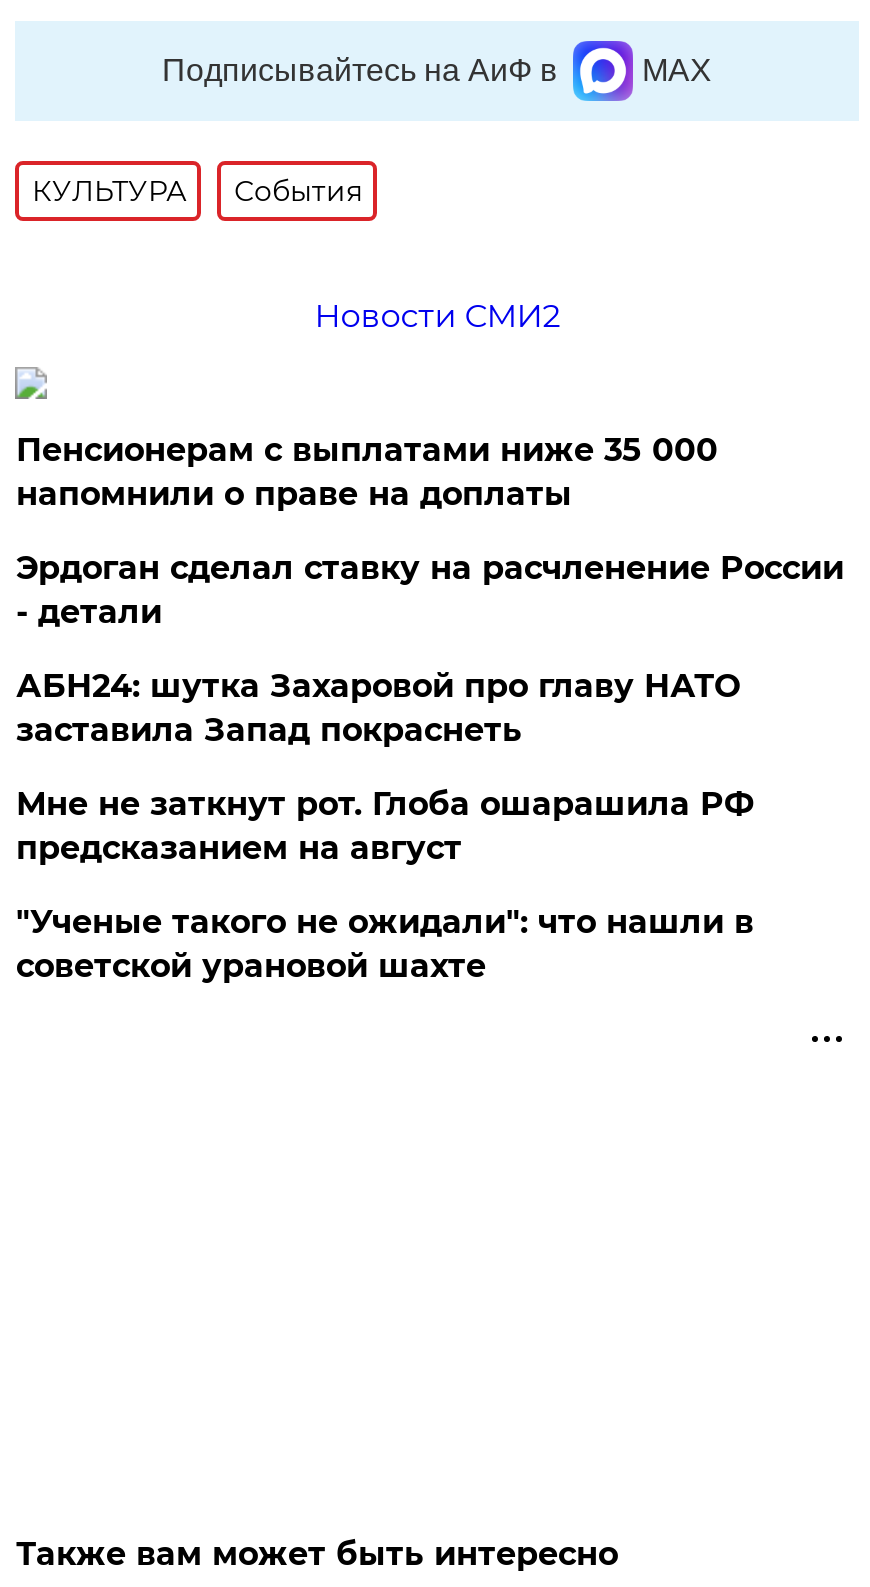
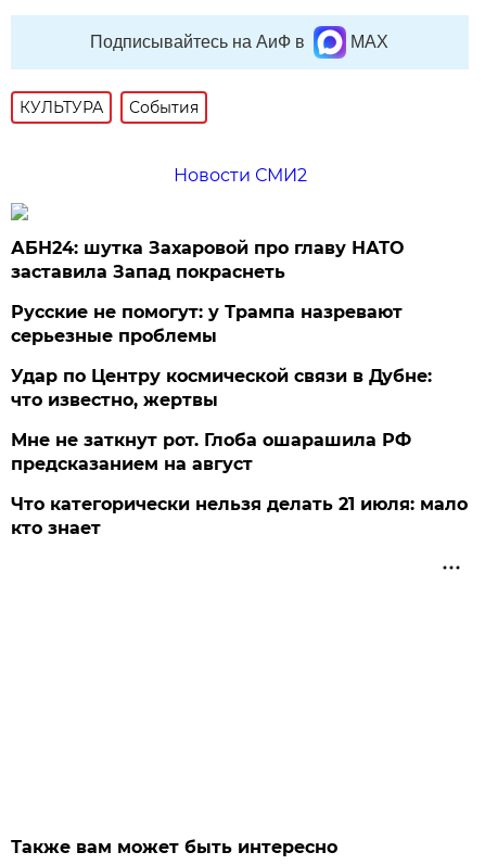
[16,431,844,631] Пенсионерам с выплатами ниже 35 000 | напомнили о праве на доплаты | Эрдоган сделал ставку на расчленение России | - детали -> none
moved [16,667,740,749] -> [11,238,404,282]: АБН24: шутка Захаровой про главу НАТО | заставила Запад покраснеть
none -> [11,302,432,410] Русские не помогут: у Трампа назревают | серьезные проблемы | Удар по Центру космической связи в Дубне: | что известно, жертвы
[16,903,754,985] "Ученые такого не ожидали": что нашли в | советской урановой шахте -> [11,494,468,538] Что категорически нельзя делать 21 июля: мало | кто знает

